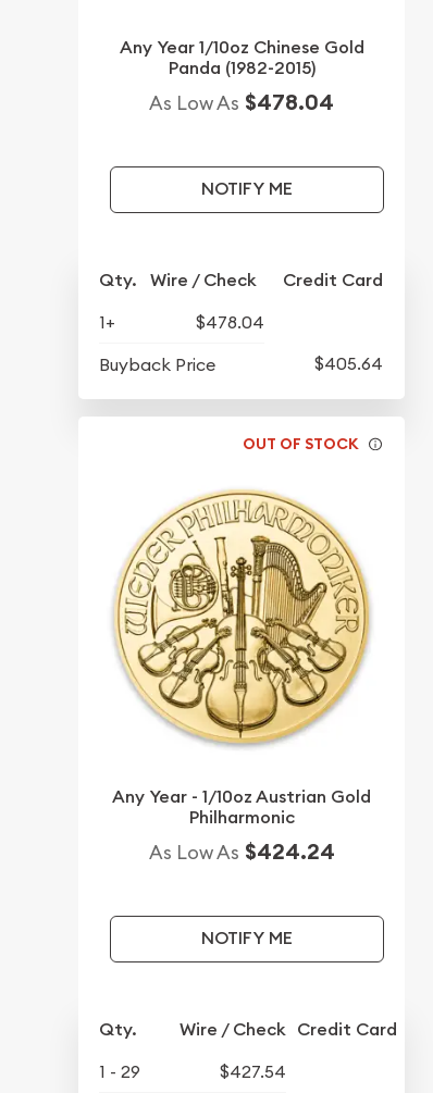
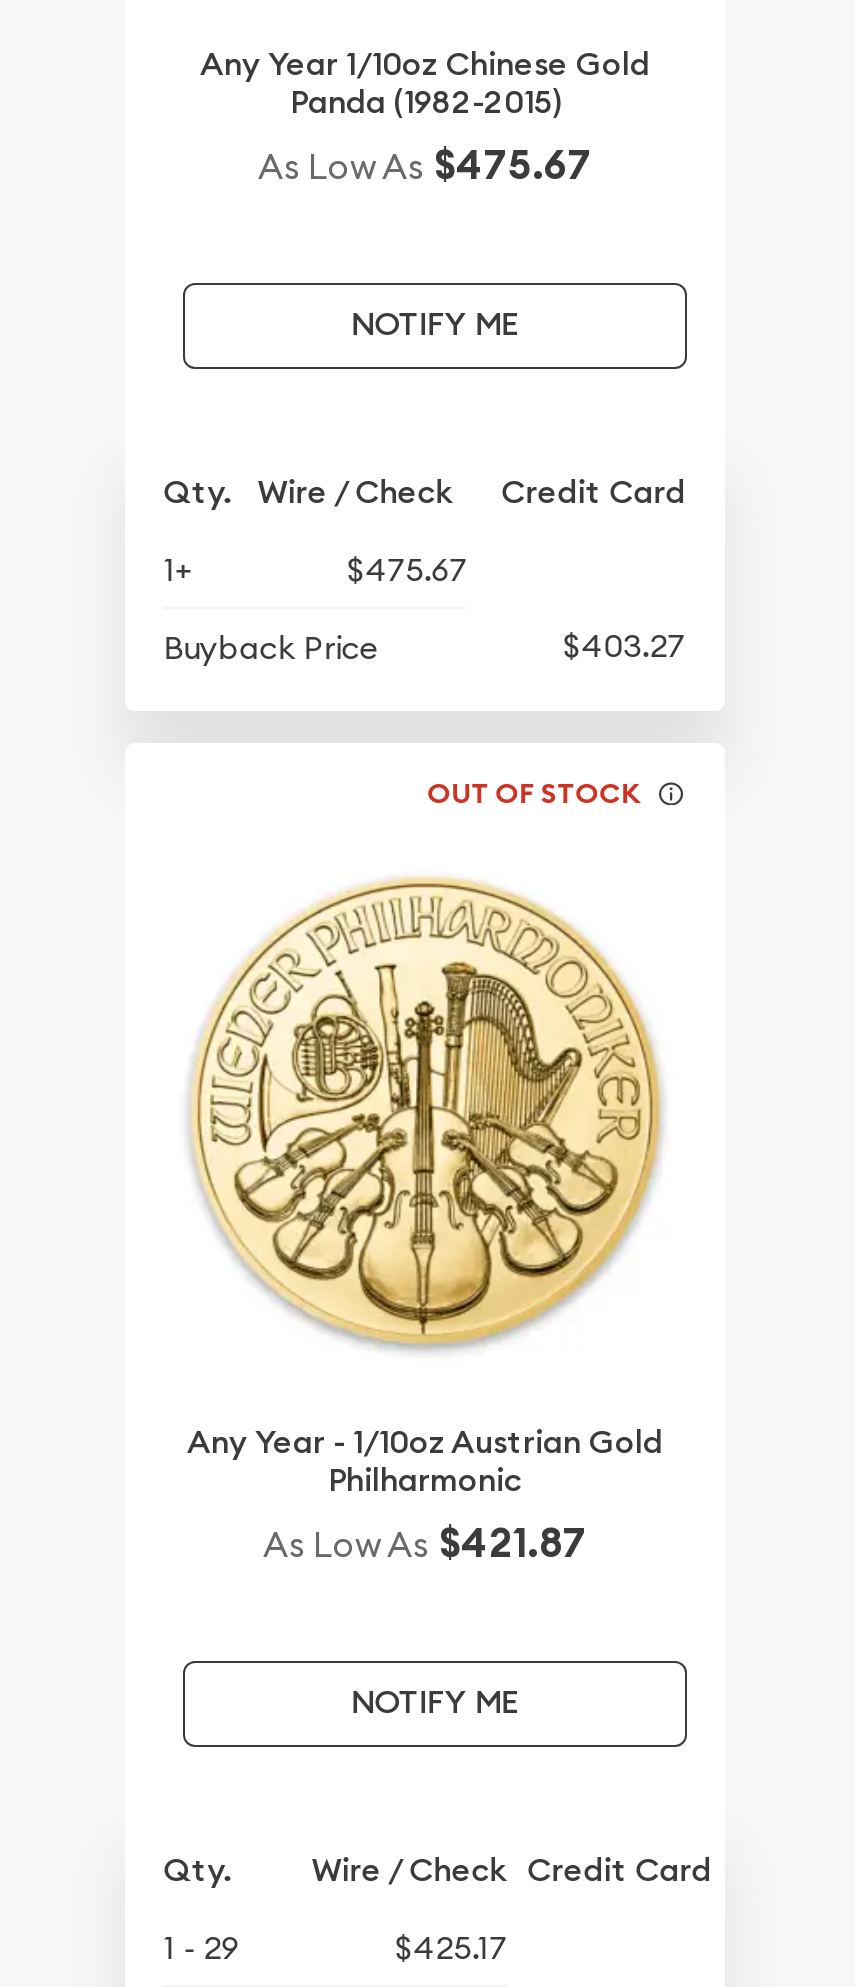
[149,88,334,117] As Low As $478.04 -> [258,139,592,191] As Low As $475.67
[196,311,265,333] $478.04 -> [347,549,467,589] $475.67
[315,352,383,374] $405.64 -> [563,625,685,665] $403.27
[149,837,335,866] As Low As $424.24 -> [263,1517,587,1569] As Low As $421.87
[220,1060,286,1082] $427.54 -> [395,1927,507,1967] $425.17

